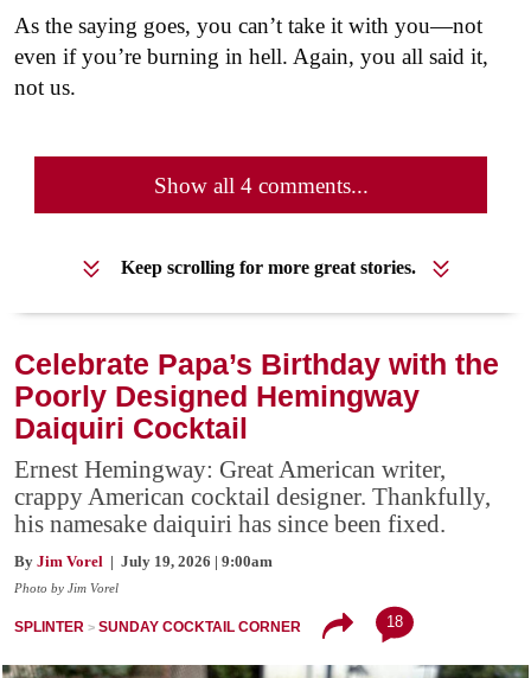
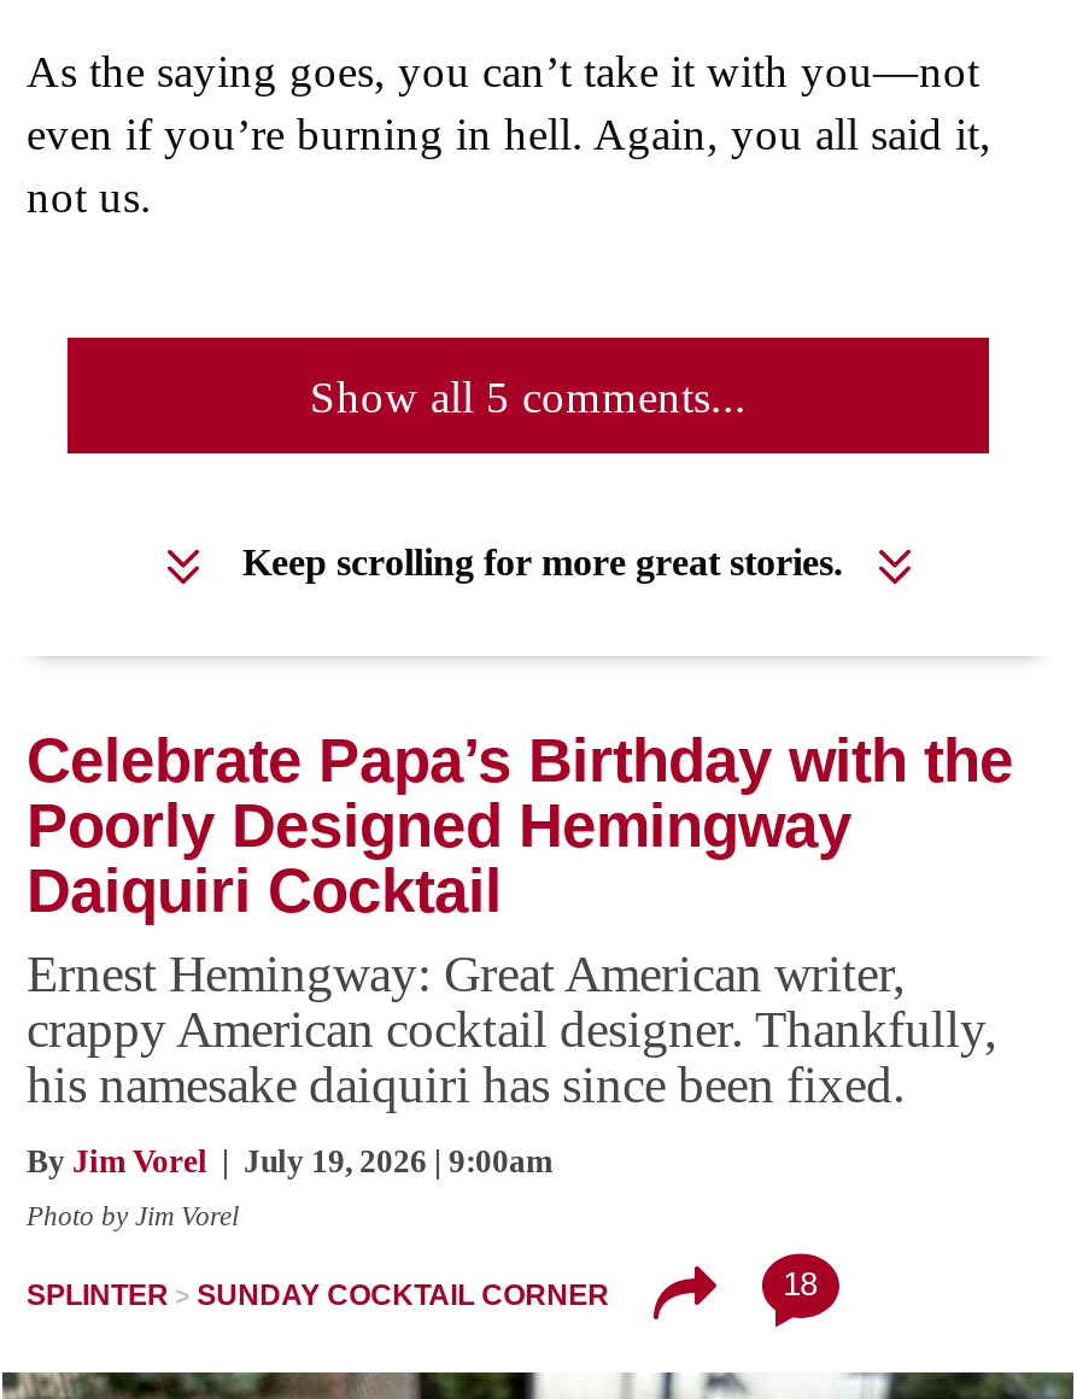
[153,173,368,198] Show all 4 comments... -> [310,371,747,421] Show all 5 comments...

